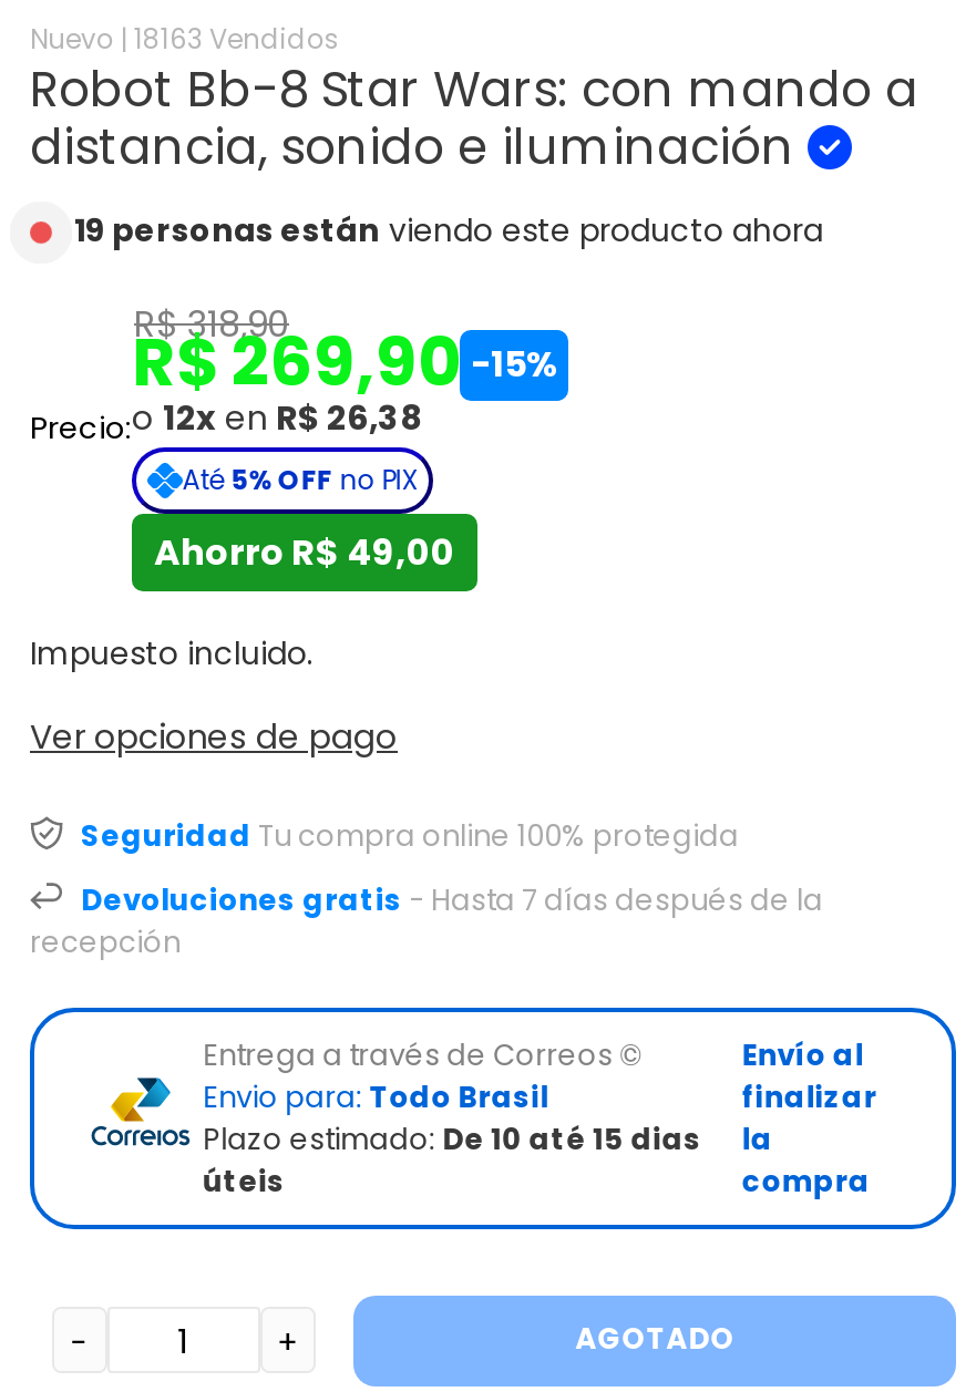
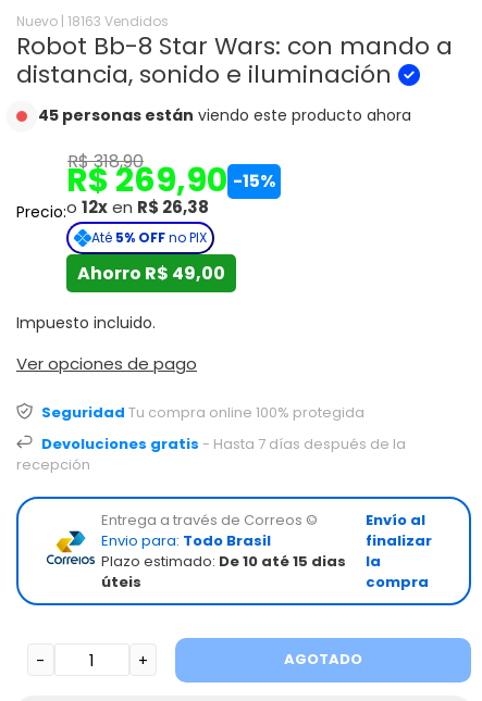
[74,208,823,252] 19 personas están viendo este producto ahora -> [38,104,411,126] 45 personas están viendo este producto ahora

